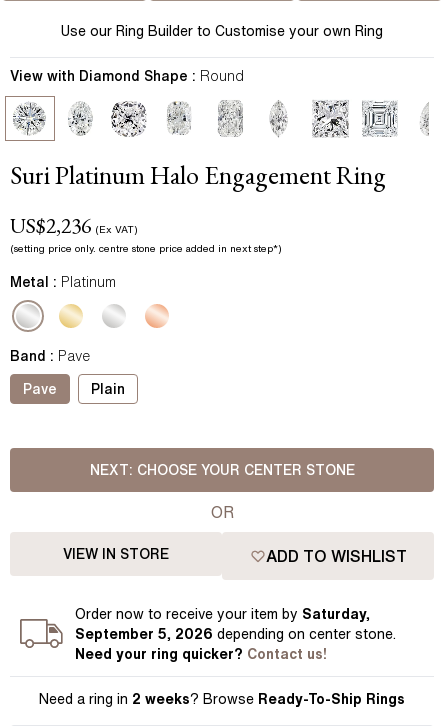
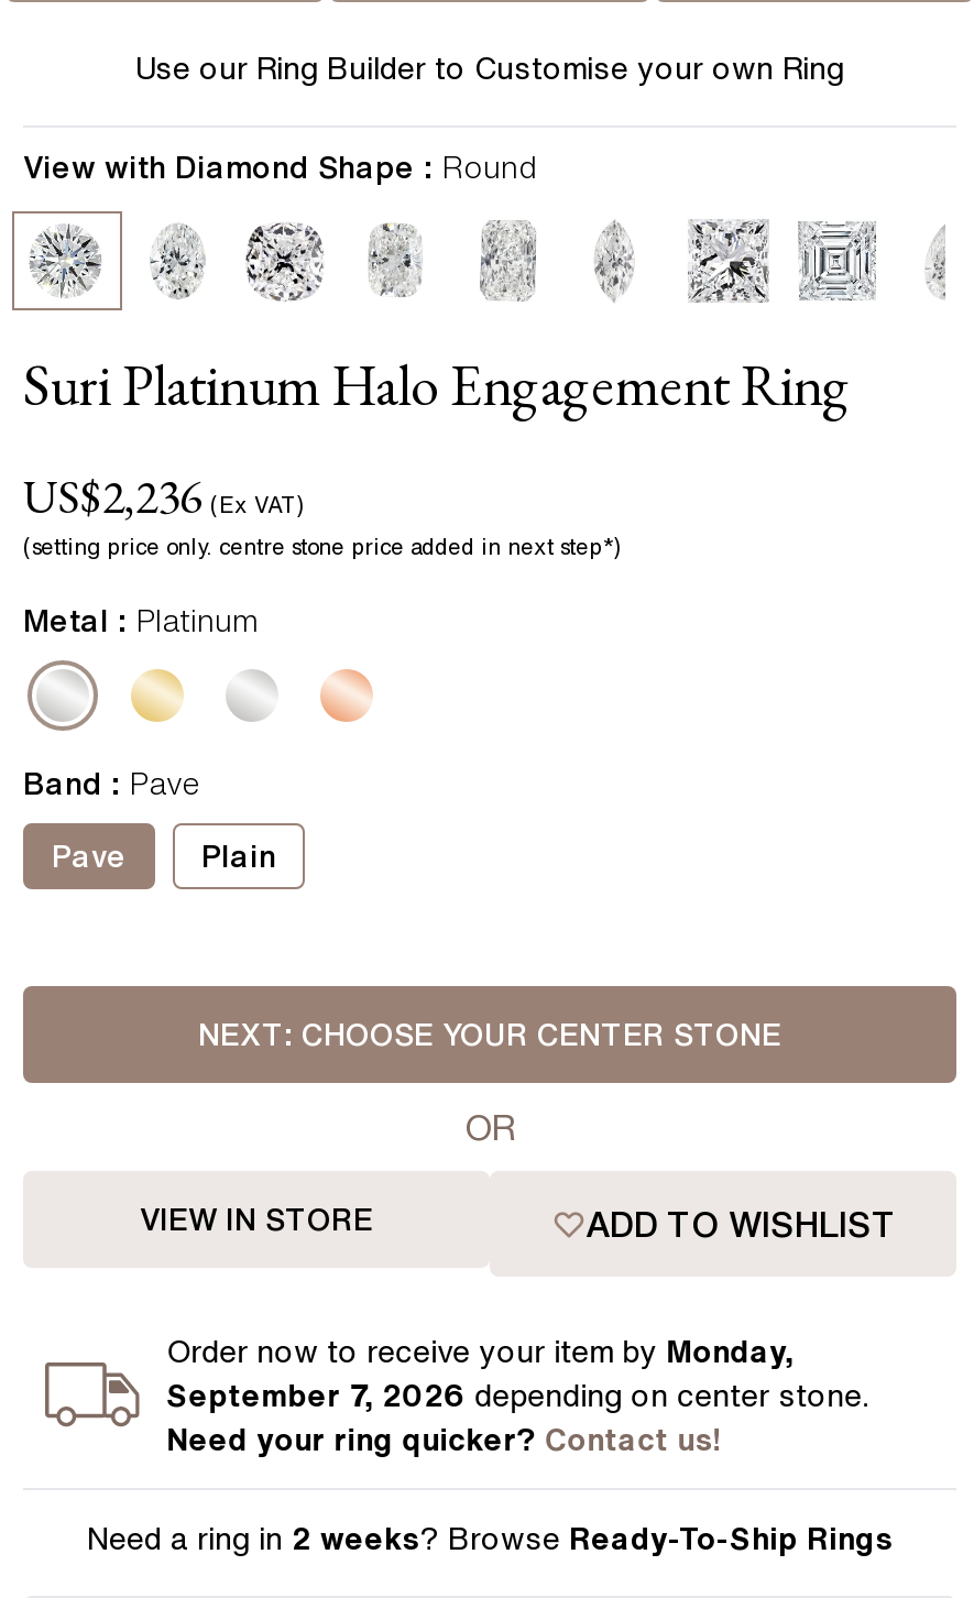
[75,607,370,621] Order now to receive your item by Saturday, -> [167,1336,794,1367] Order now to receive your item by Monday,
[75,627,396,641] September 5, 2026 depending on center stone. -> [167,1380,869,1411] September 7, 2026 depending on center stone.

